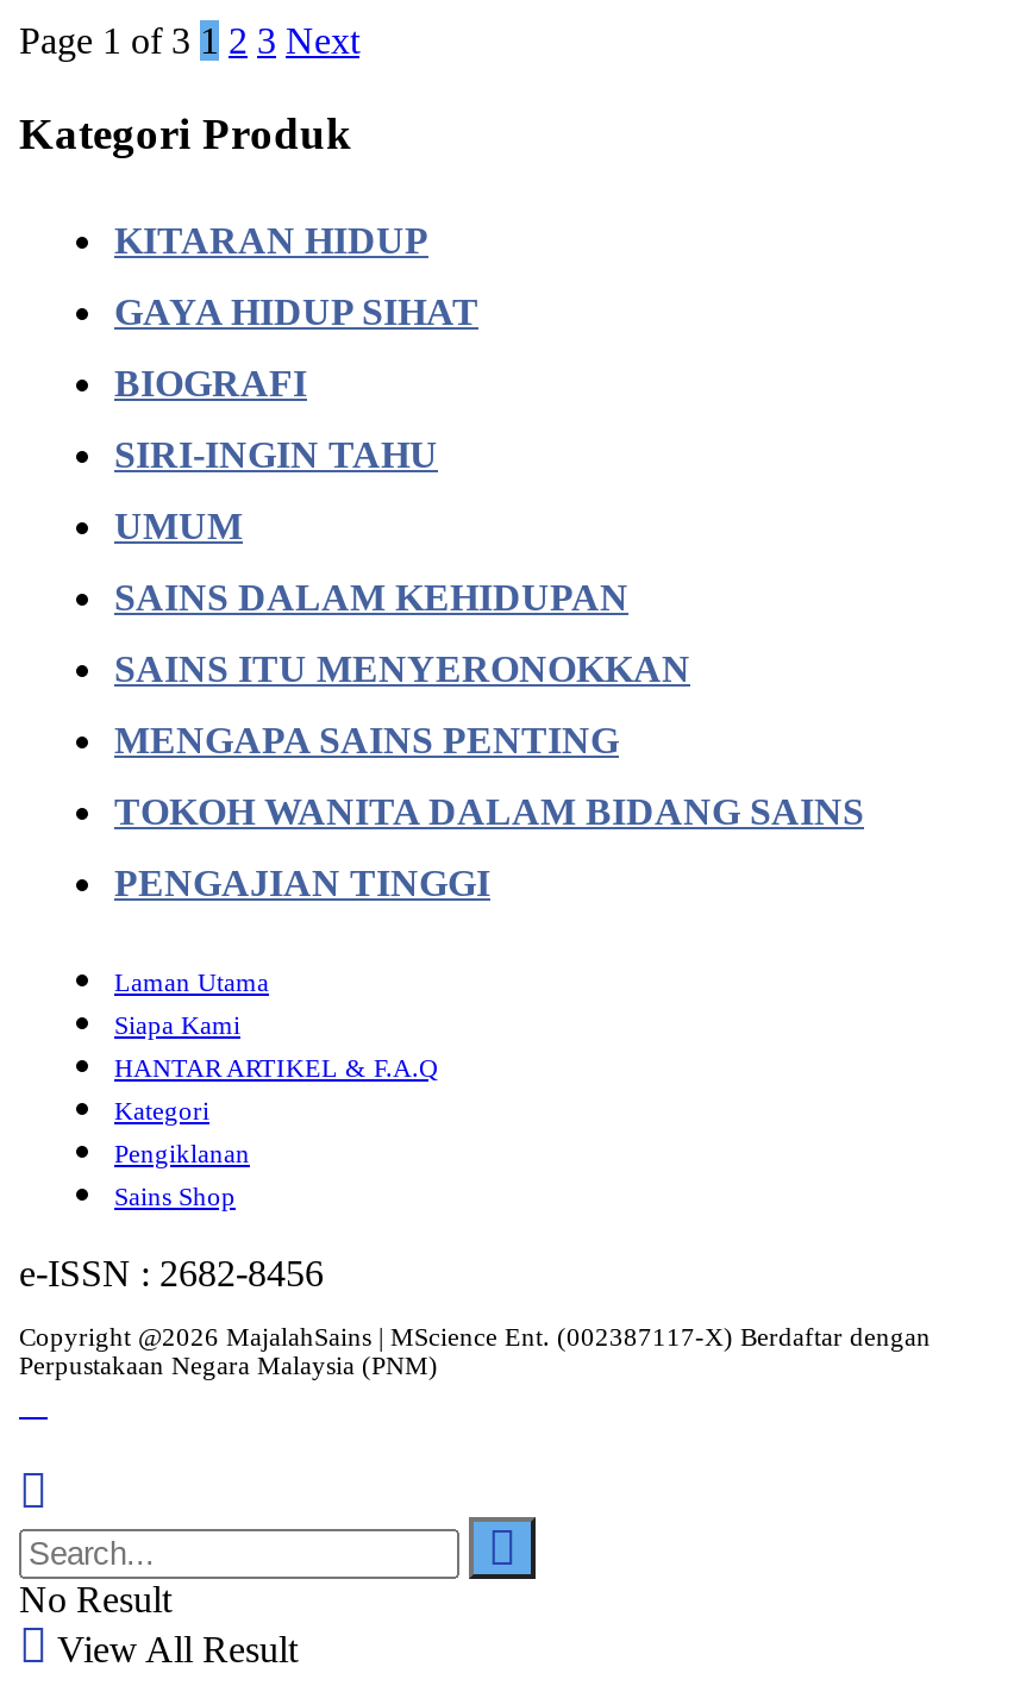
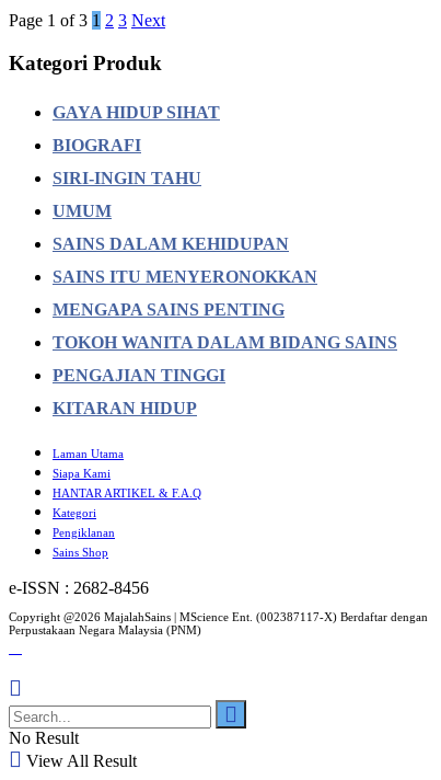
moved [114,219,428,260] -> [53,398,197,417]: KITARAN HIDUP
moved [114,291,864,902] -> [53,103,397,384]: GAYA HIDUP SIHAT | BIOGRAFI | SIRI-INGIN TAHU | ... | TOKOH WANITA DALAM BIDANG SAINS | PENGAJIAN TINGGI

